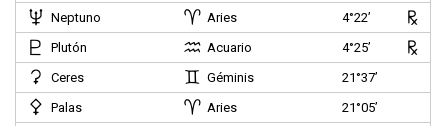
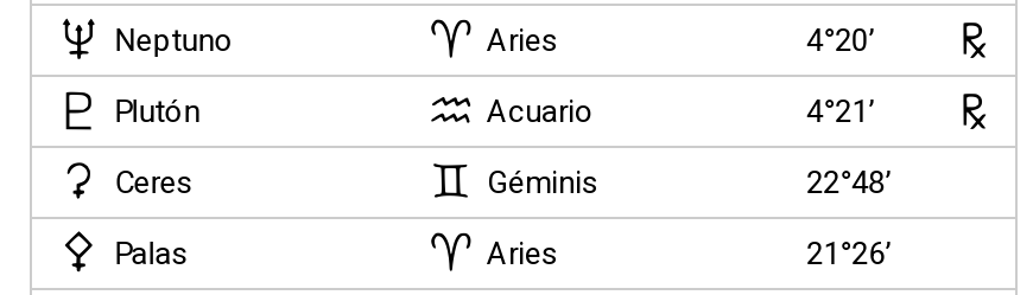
[342,10,371,25] 4°22’ -> [806,22,875,58] 4°20’
[342,40,371,55] 4°25’ -> [806,93,875,129] 4°21’
[342,70,378,85] 21°37’ -> [806,164,892,200] 22°48’
[342,100,378,115] 21°05’ -> [806,236,892,271] 21°26’

